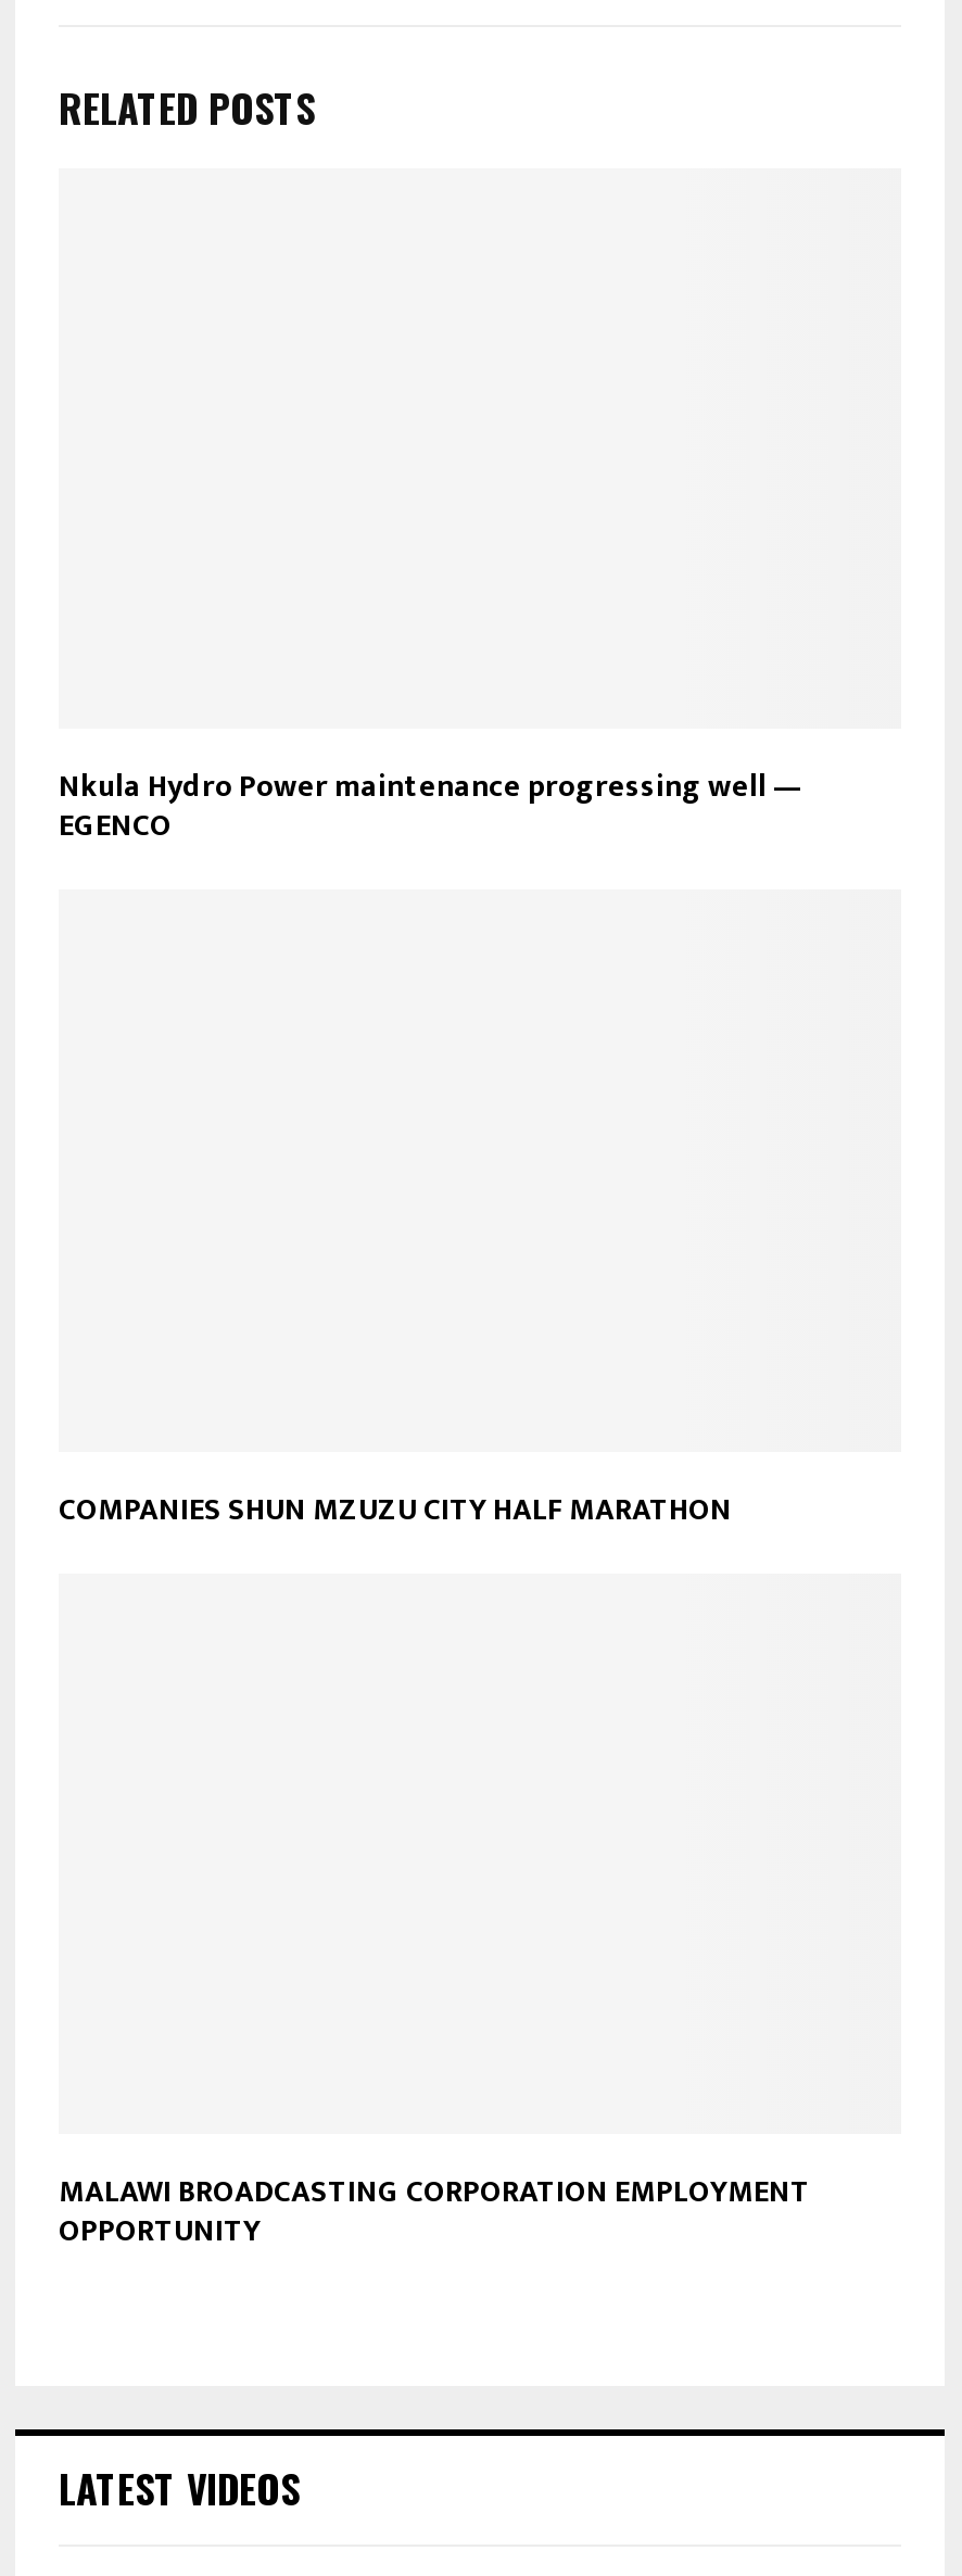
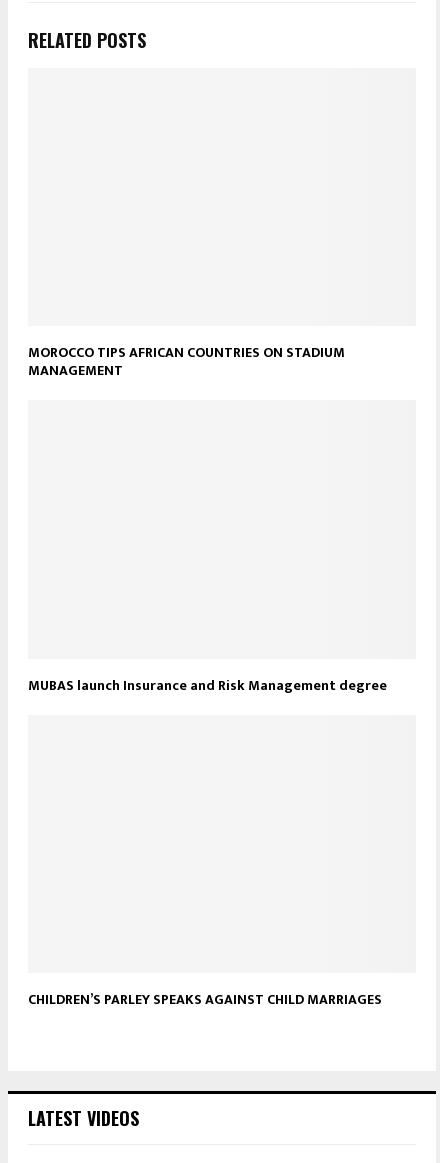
[59,762,803,851] Nkula Hydro Power maintenance progressing well — | EGENCO -> [28,341,345,382] MOROCCO TIPS AFRICAN COUNTRIES ON STADIUM | MANAGEMENT
[59,1484,732,1534] COMPANIES SHUN MZUZU CITY HALF MARATHON -> [28,674,387,697] MUBAS launch Insurance and Risk Management degree
[59,2168,810,2257] MALAWI BROADCASTING CORPORATION EMPLOYMENT | OPPORTUNITY -> [28,988,382,1011] CHILDREN’S PARLEY SPEAKS AGAINST CHILD MARRIAGES

